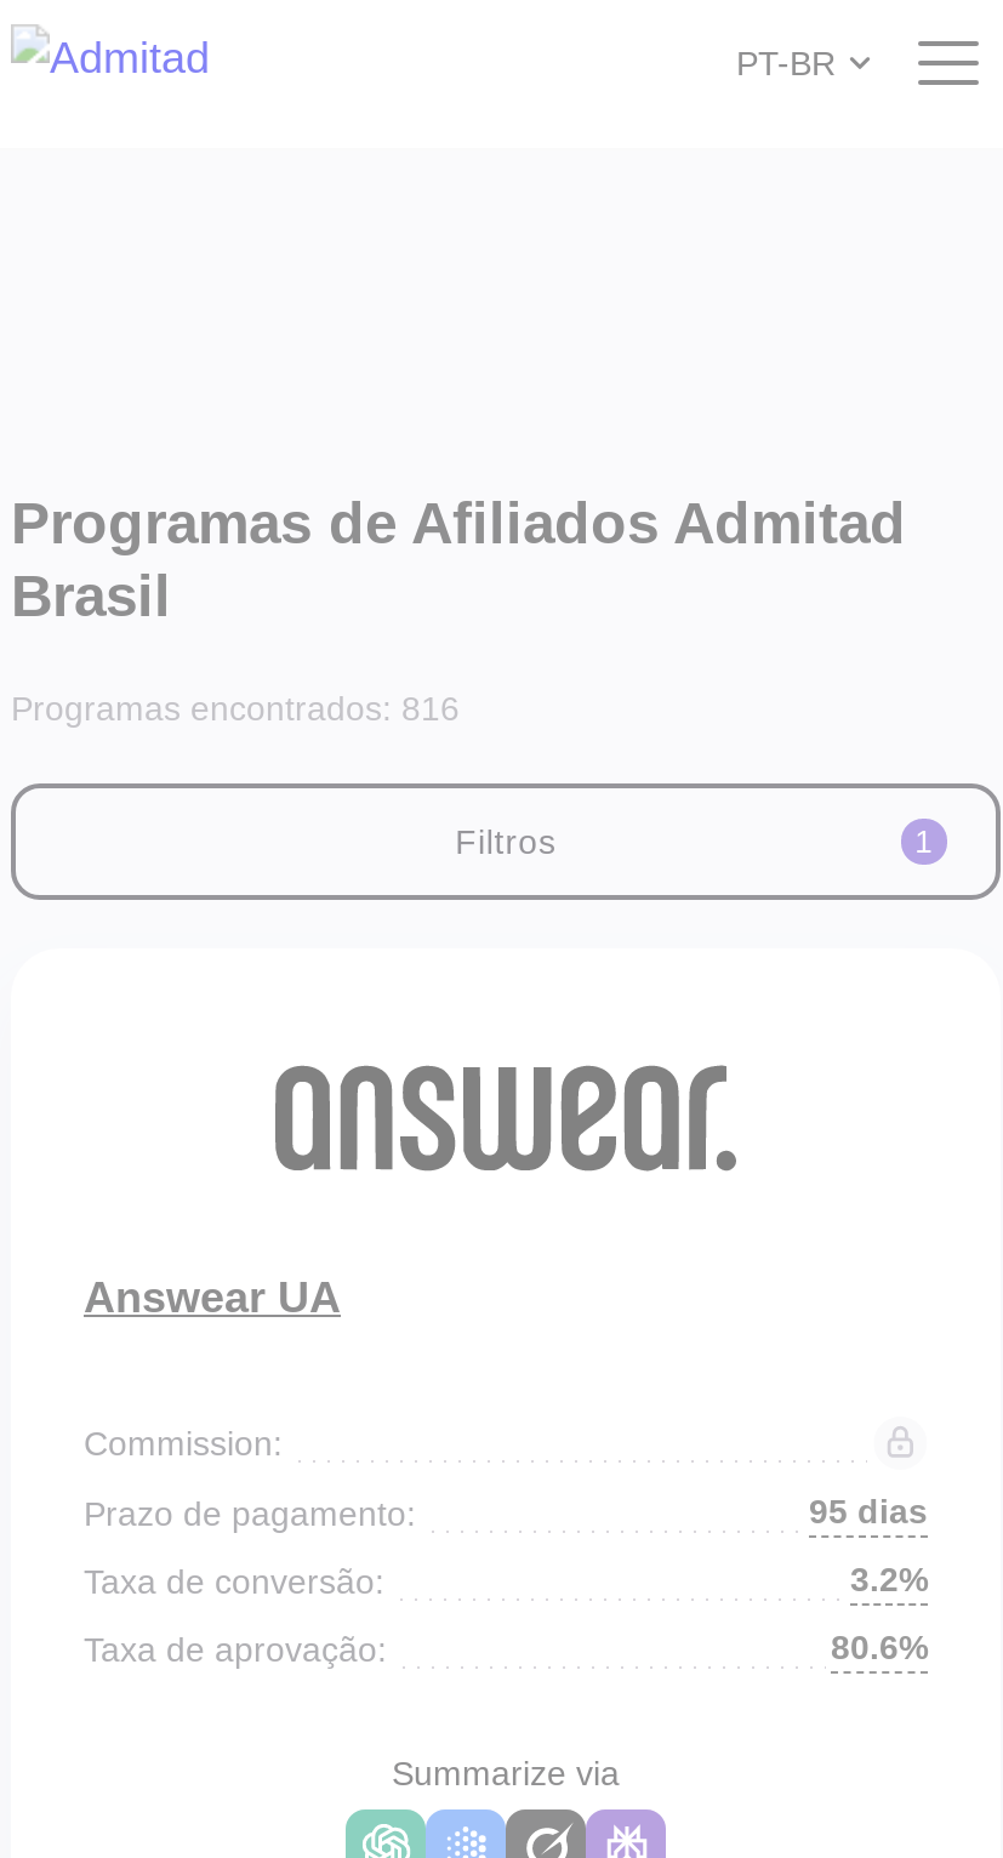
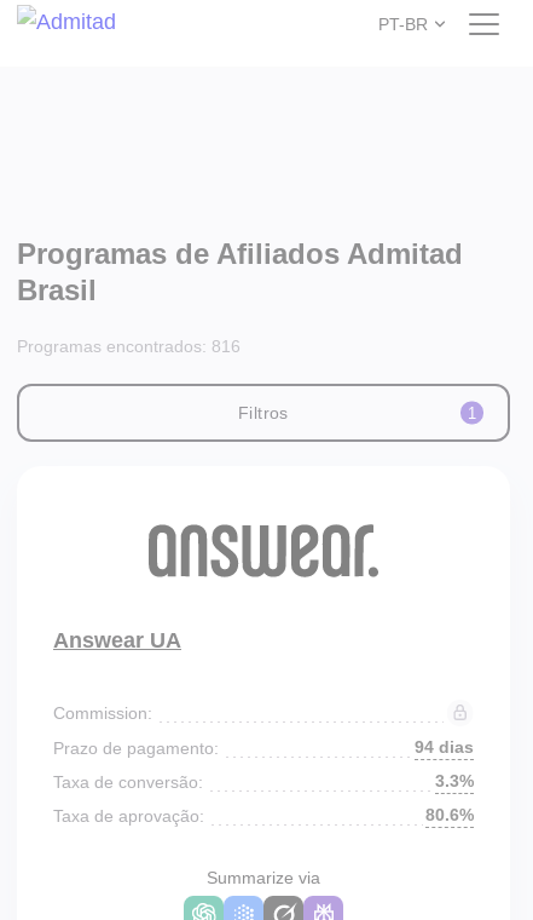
[809,1492,928,1531] 95 dias -> [415,737,474,757] 94 dias
[850,1560,928,1598] 3.2% -> [435,771,474,790] 3.3%

